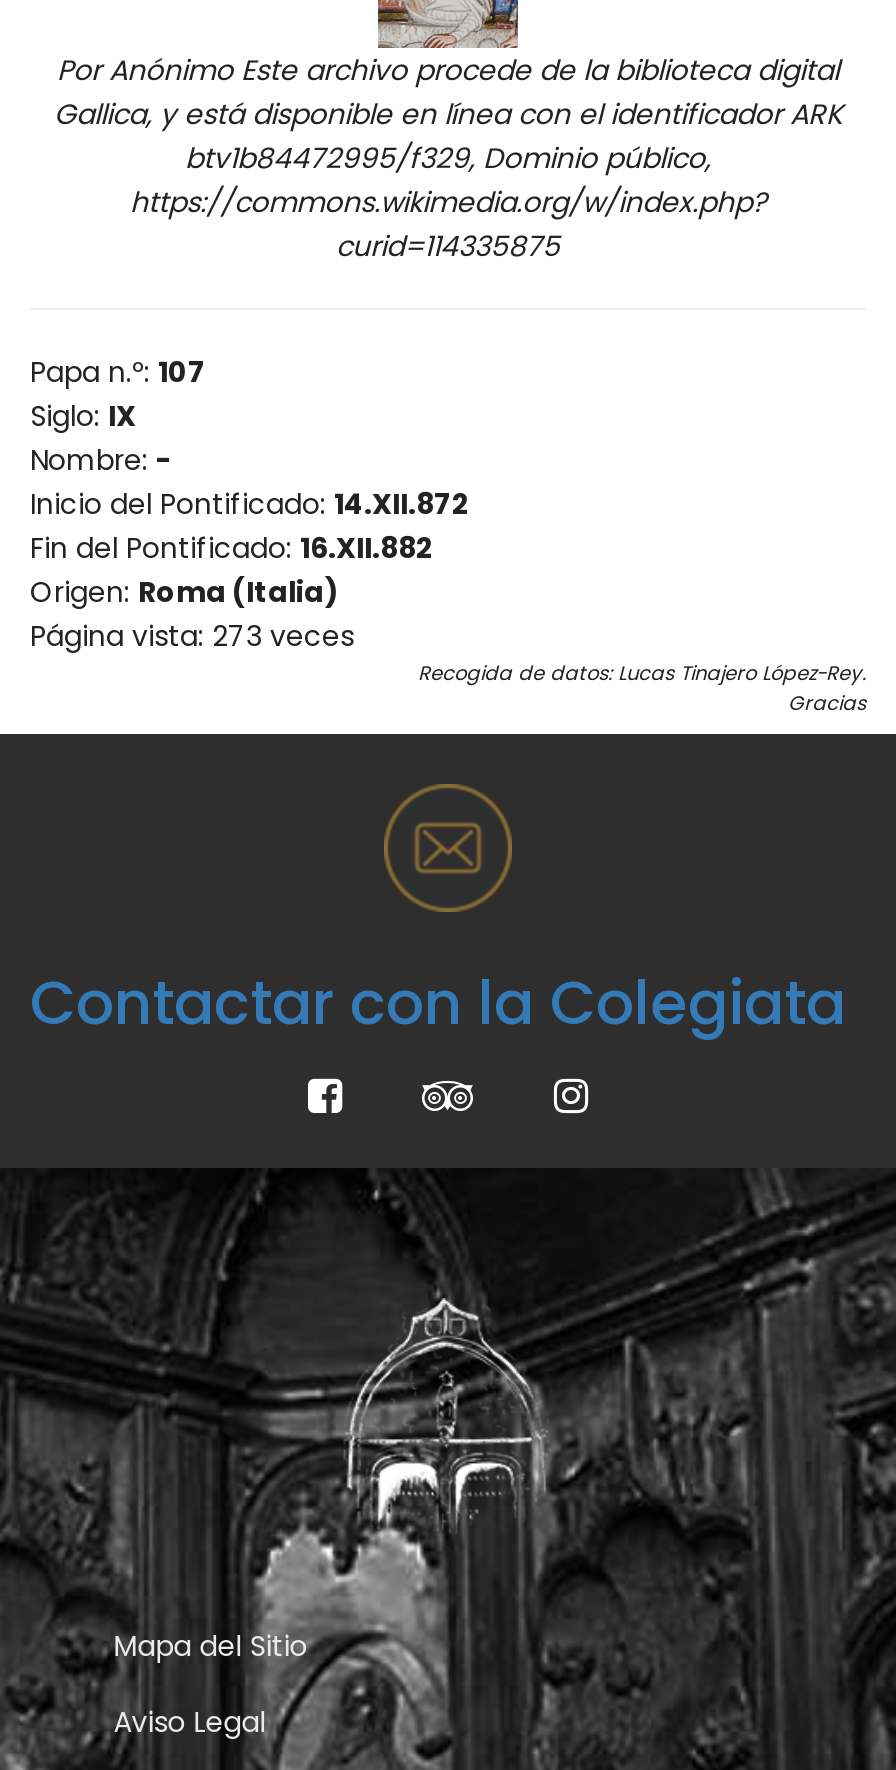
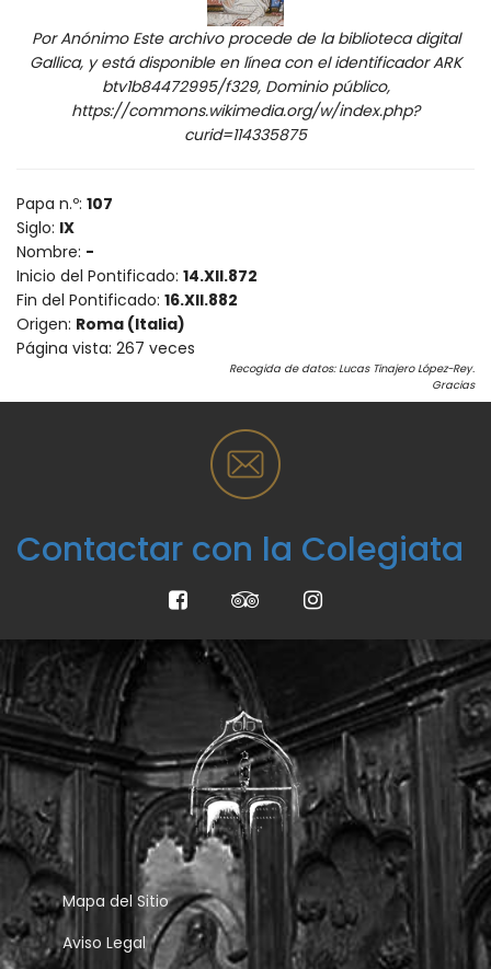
[30,616,354,656] Página vista: 273 veces -> [16,337,195,359] Página vista: 267 veces

